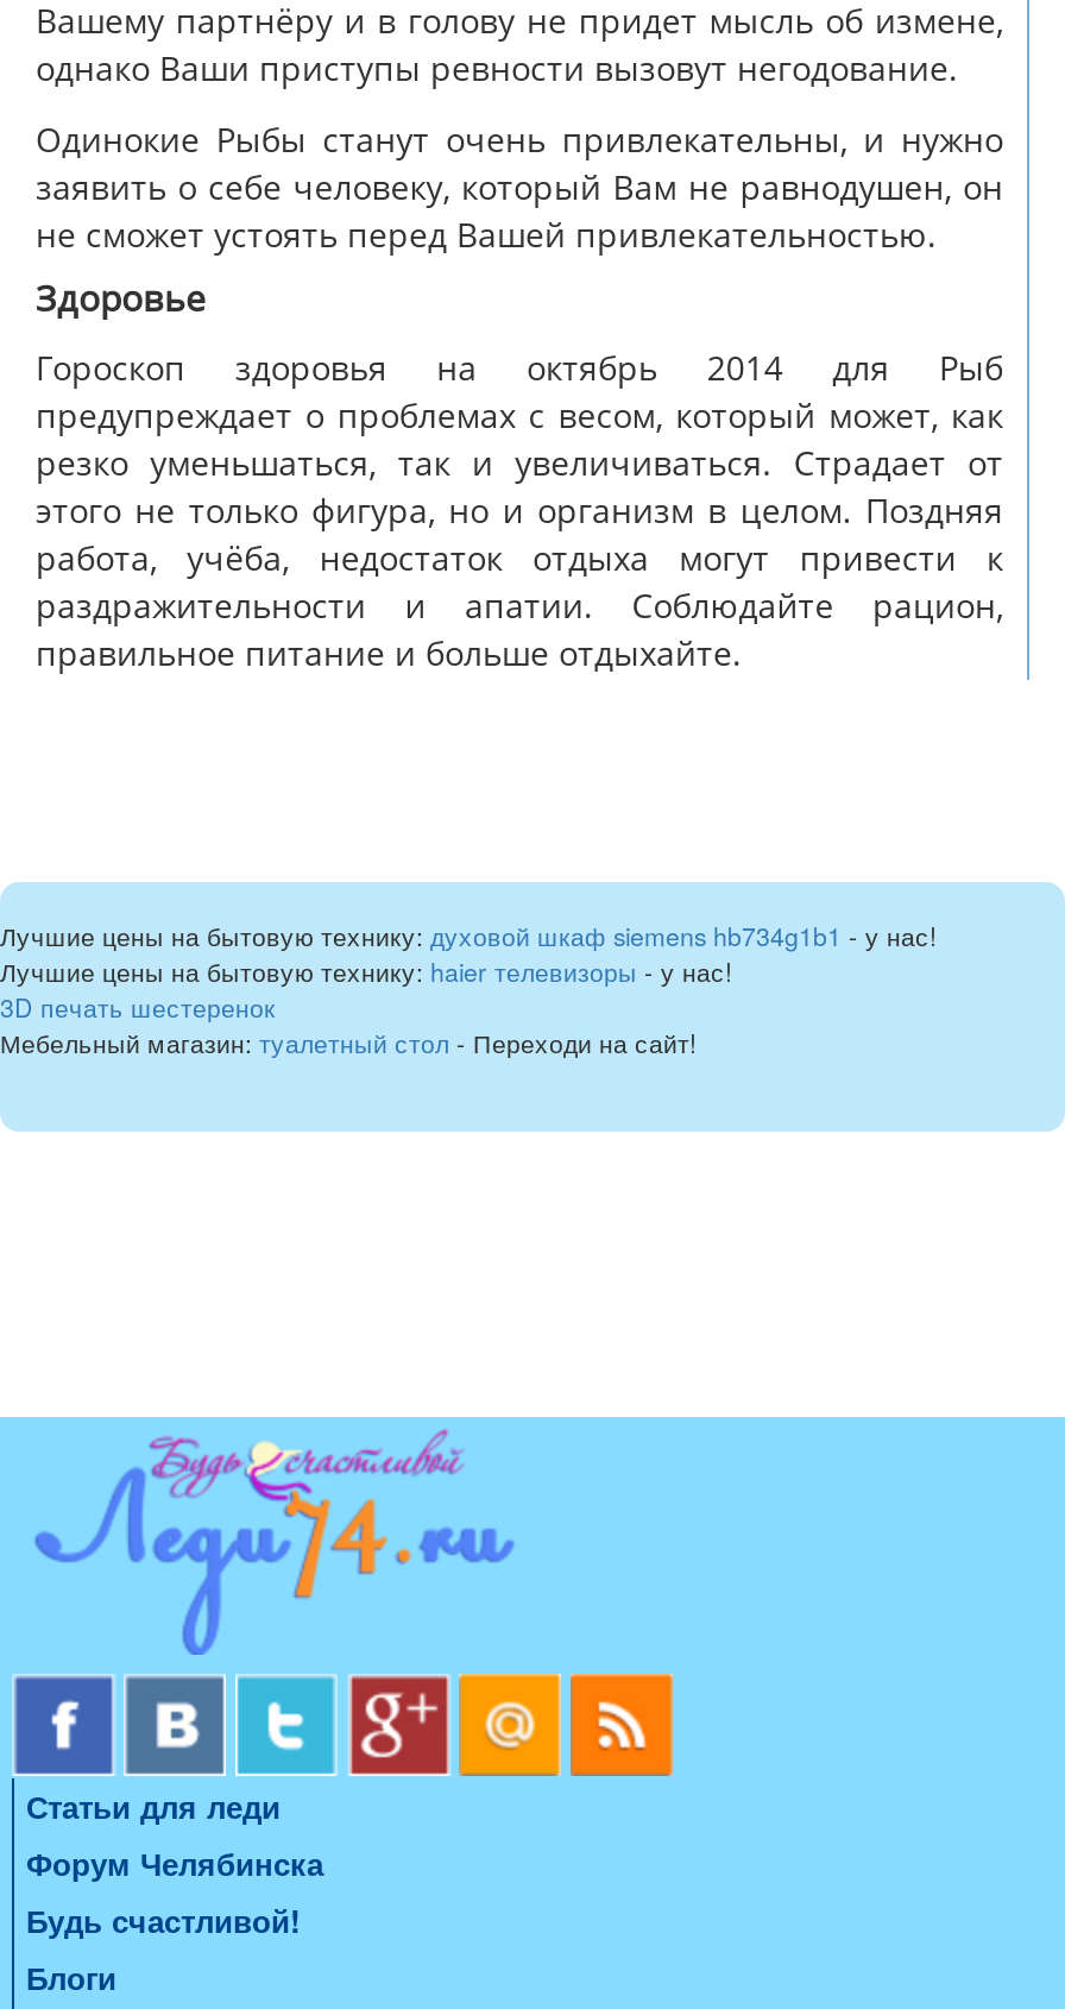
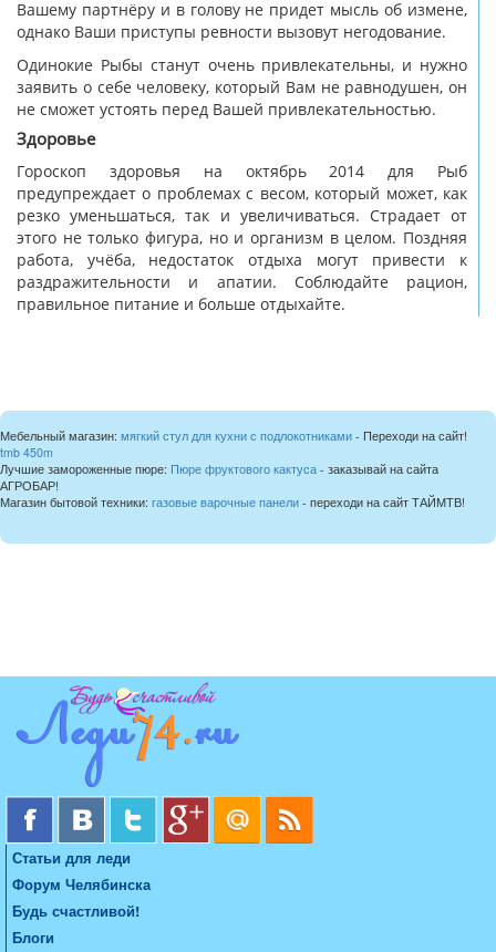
[0,918,937,1060] Лучшие цены на бытовую технику: духовой шкаф siemens hb734g1b1 - у нас! | Лучшие цены на бытовую технику: haier телевизоры - у нас! | 3D печать шестеренок | Мебельный магазин: туалетный стол - Переходи на сайт! -> [0,427,467,510] Мебельный магазин: мягкий стул для кухни с подлокотниками - Переходи на сайт! | tmb 450m | Лучшие замороженные пюре: Пюре фруктового кактуса - заказывай на сайта | АГРОБАР! | Магазин бытовой техники: газовые варочные панели - переходи на сайт ТАЙМТВ!

